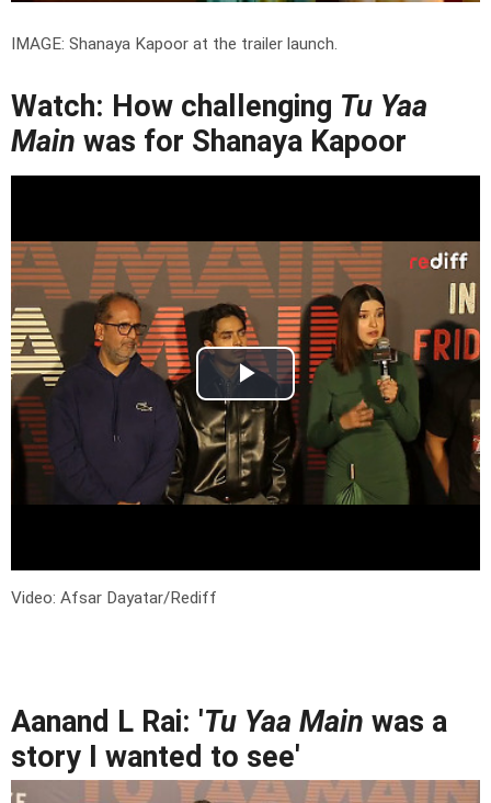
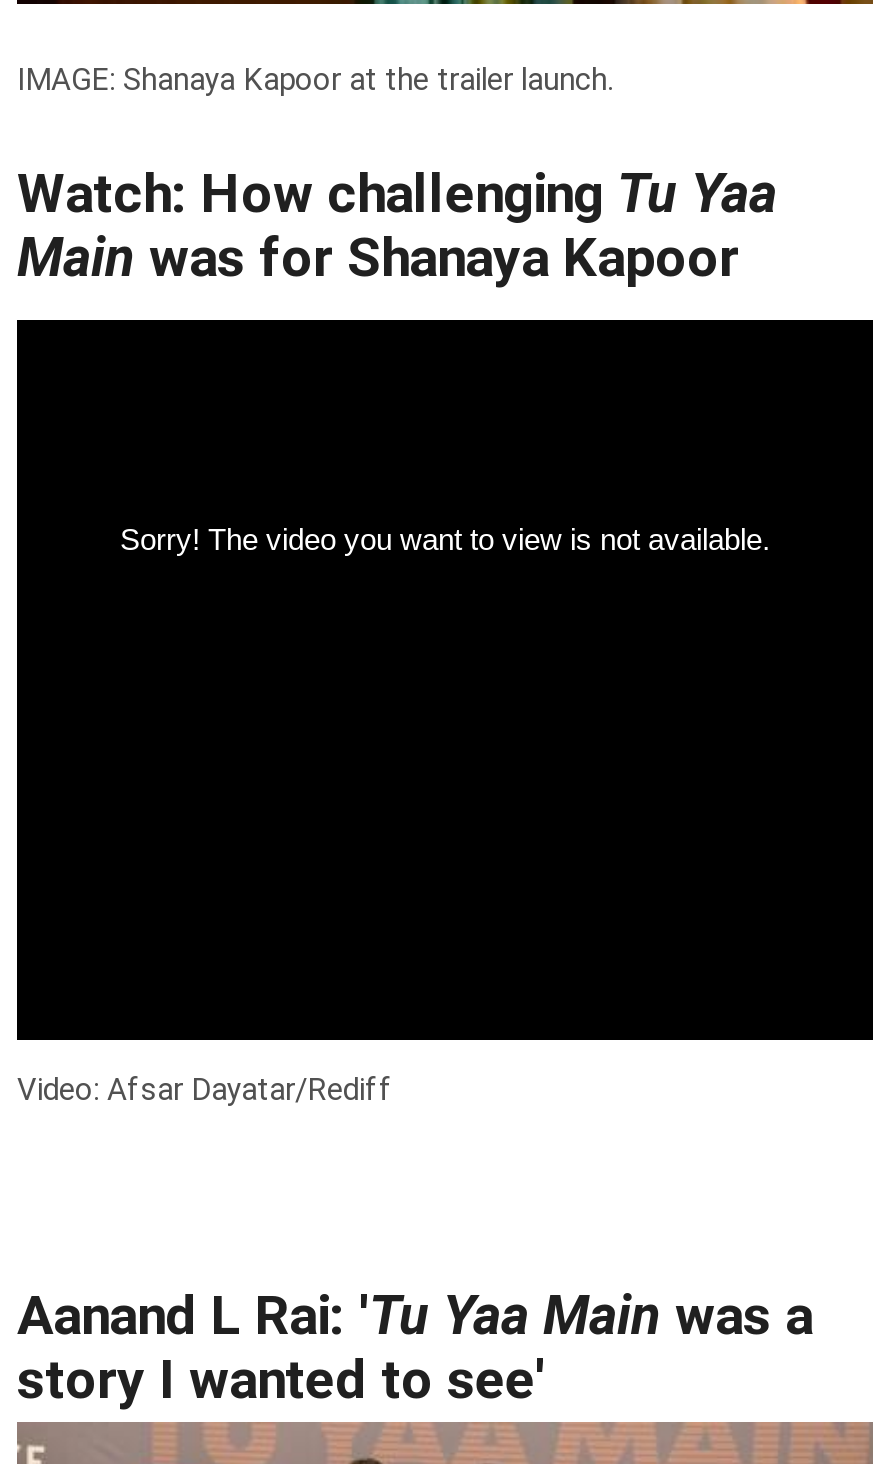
[10,240,481,506] [image] -> none

